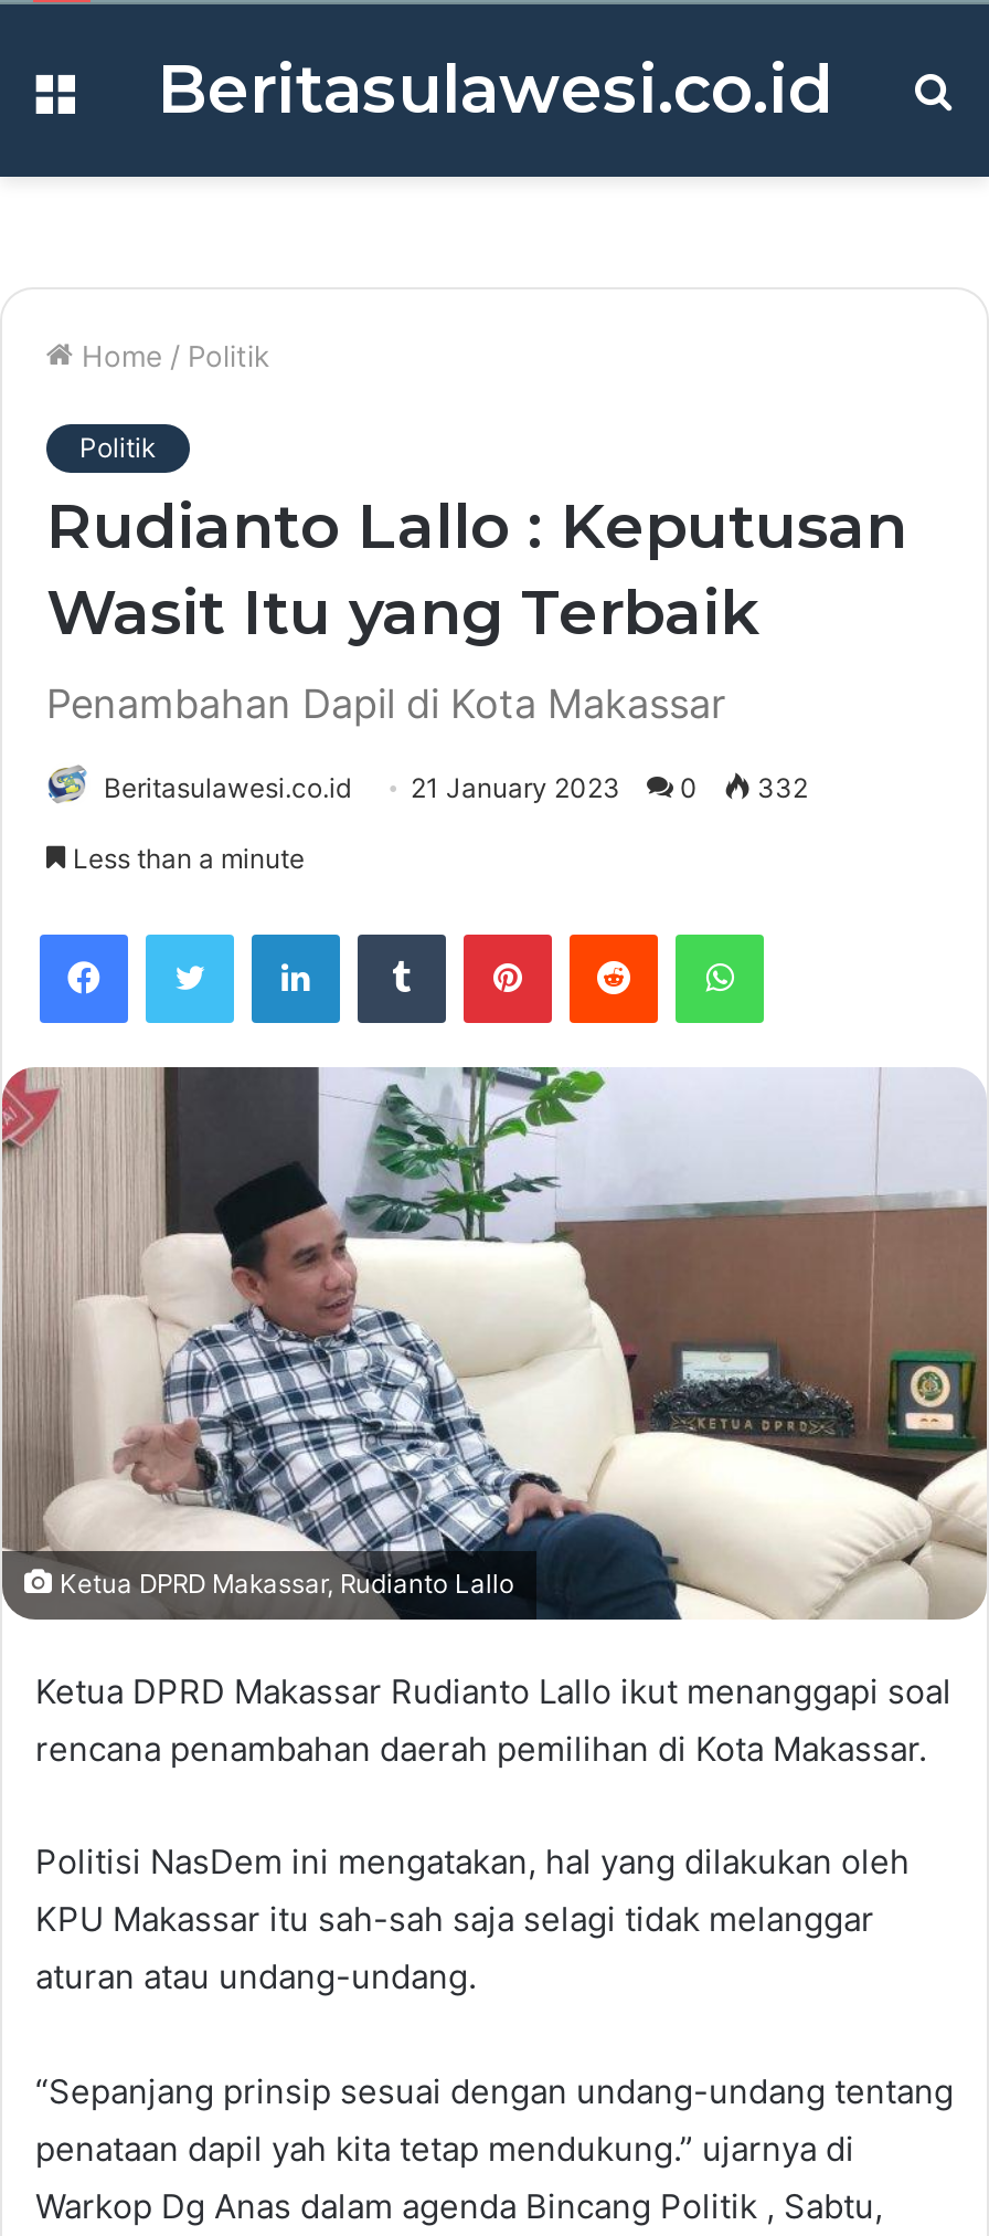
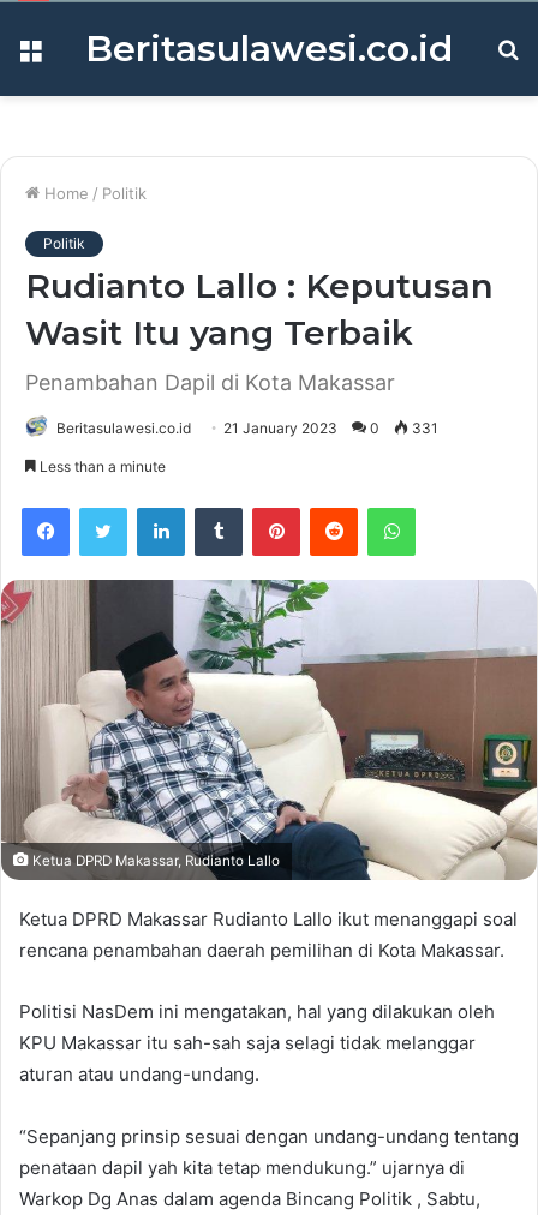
[104,770,808,803] Beritasulawesi.co.id 21 January 2023 0 332 -> [56,419,438,437] Beritasulawesi.co.id 21 January 2023 0 331

